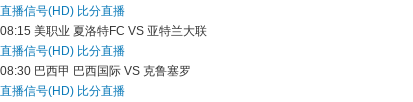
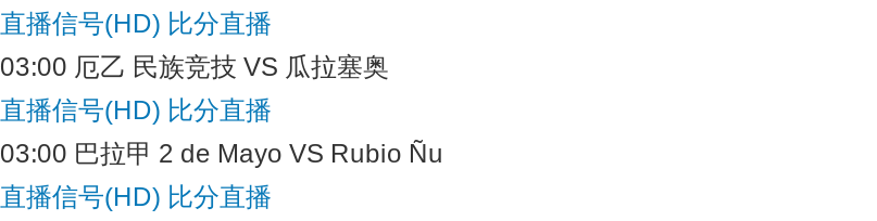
[0,24,207,38] 08:15 美职业夏洛特FC VS 亚特兰大联 -> [0,52,389,82] 03:00 厄乙民族竞技 VS 瓜拉塞奥
[0,64,191,78] 08:30 巴西甲巴西国际 VS 克鲁塞罗 -> [0,139,443,169] 03:00 巴拉甲2 de Mayo VS Rubio Ñu

